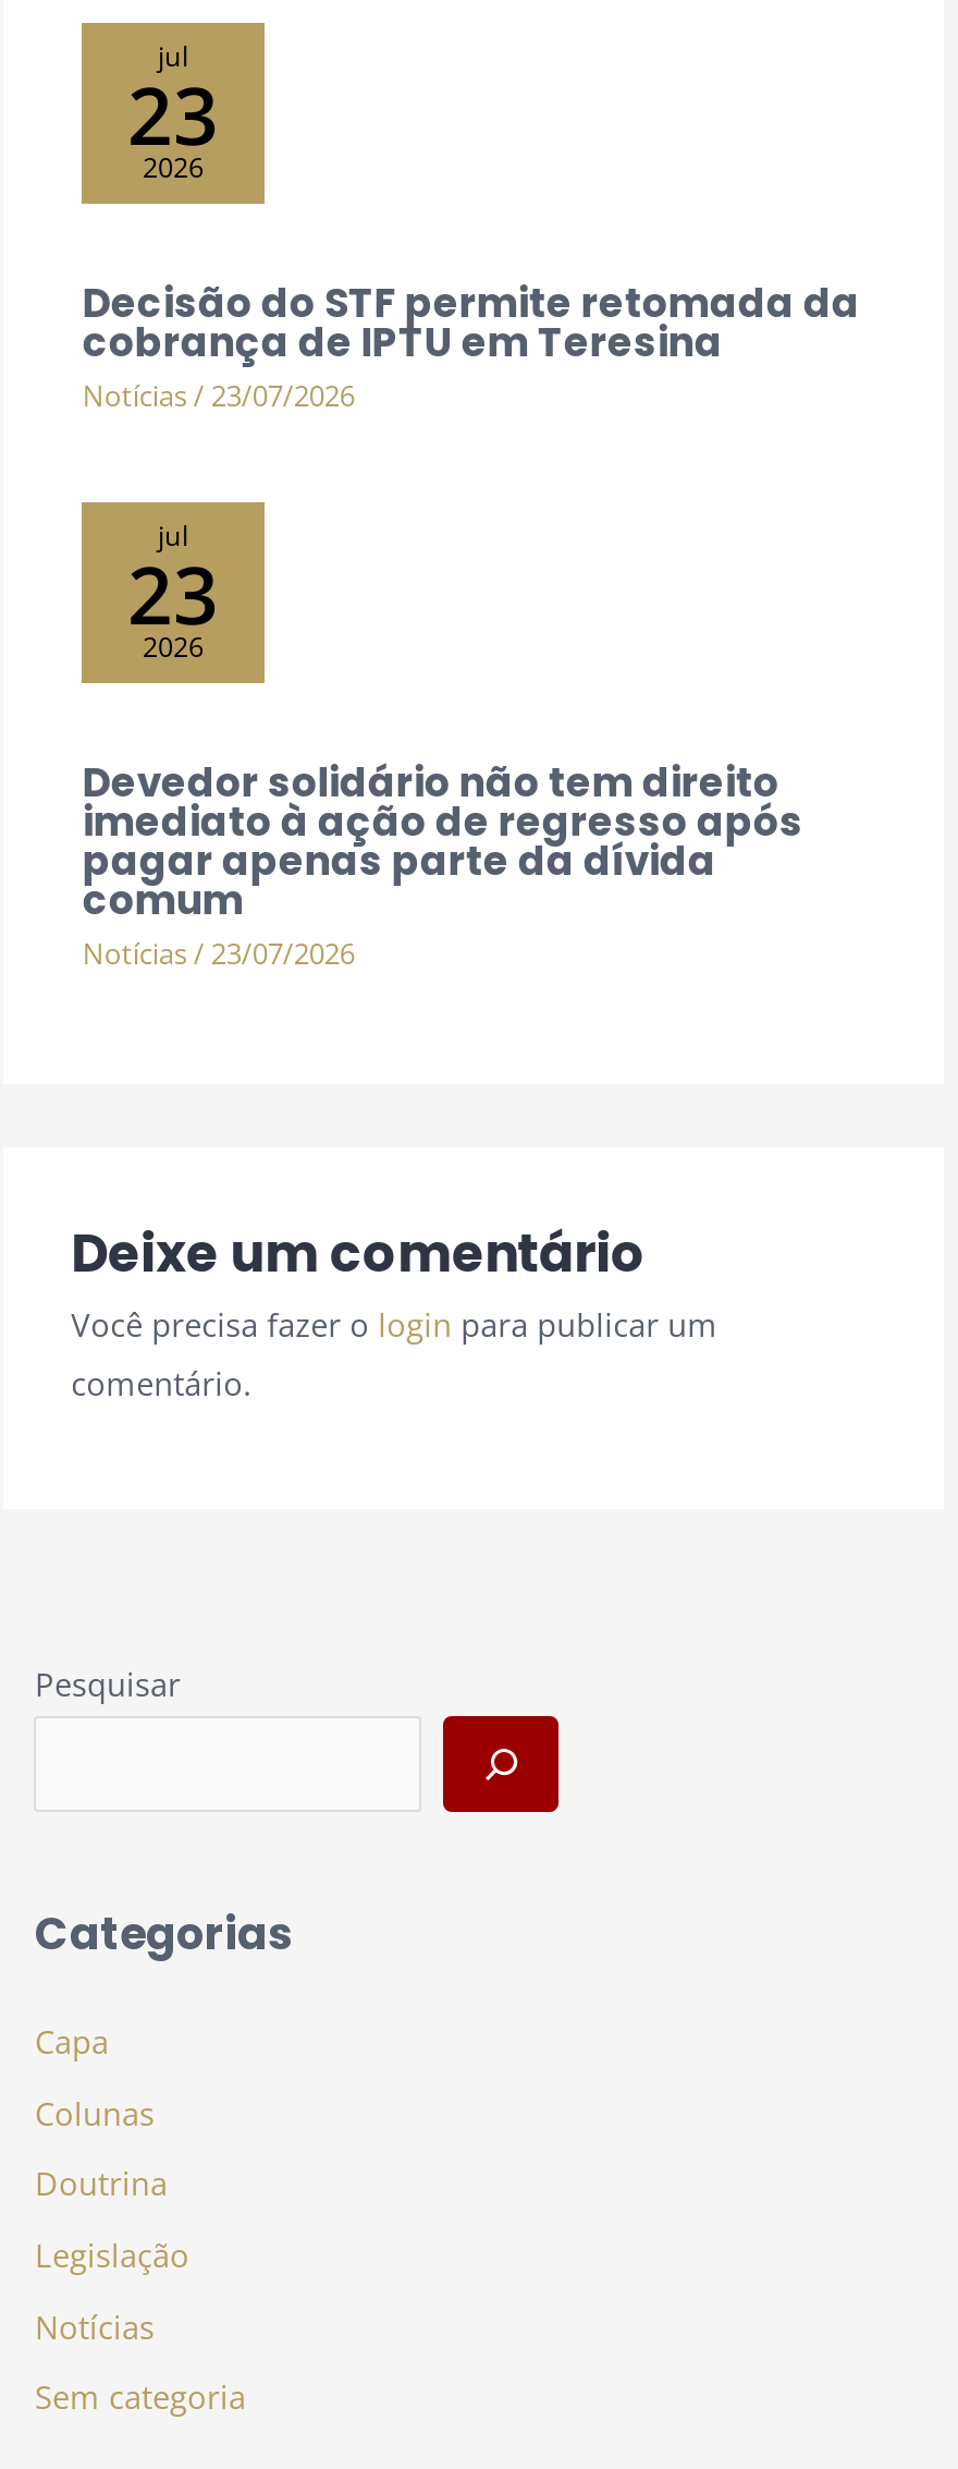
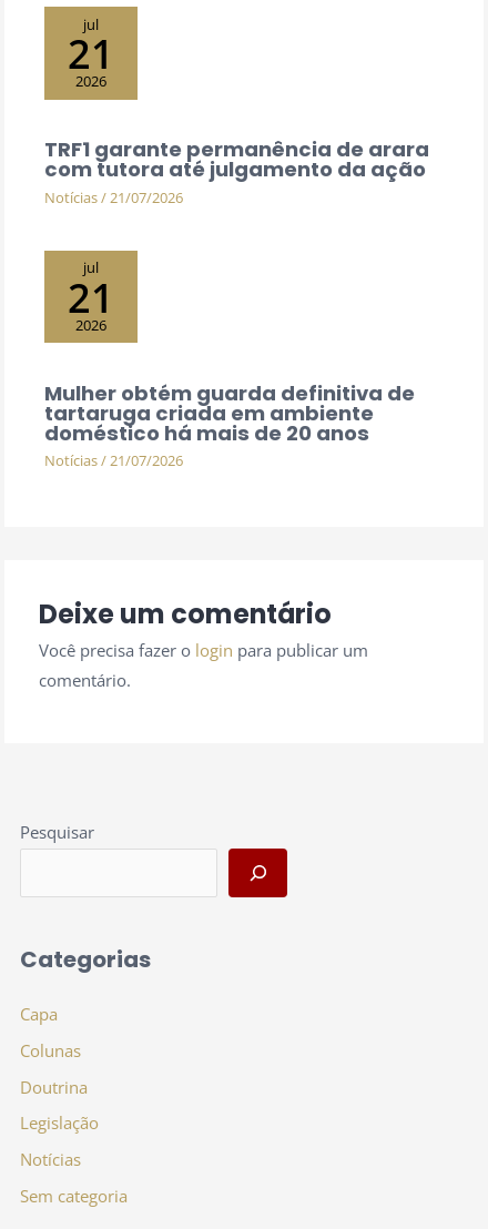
[127,59,219,168] 23 -> [68,26,114,81] 21
[82,275,860,415] Decisão do STF permite retomada da | cobrança de IPTU em Teresina | Notícias / 23/07/2026 -> [45,135,430,207] TRF1 garante permanência de arara | com tutora até julgamento da ação | Notícias / 21/07/2026
[127,538,219,647] 23 -> [68,269,114,325] 21
[82,754,803,973] Devedor solidário não tem direito | imediato à ação de regresso após | pagar apenas parte da dívida | comum | Notícias / 23/07/2026 -> [45,379,415,471] Mulher obtém guarda definitiva de | tartaruga criada em ambiente | doméstico há mais de 20 anos | Notícias/21/07/2026

